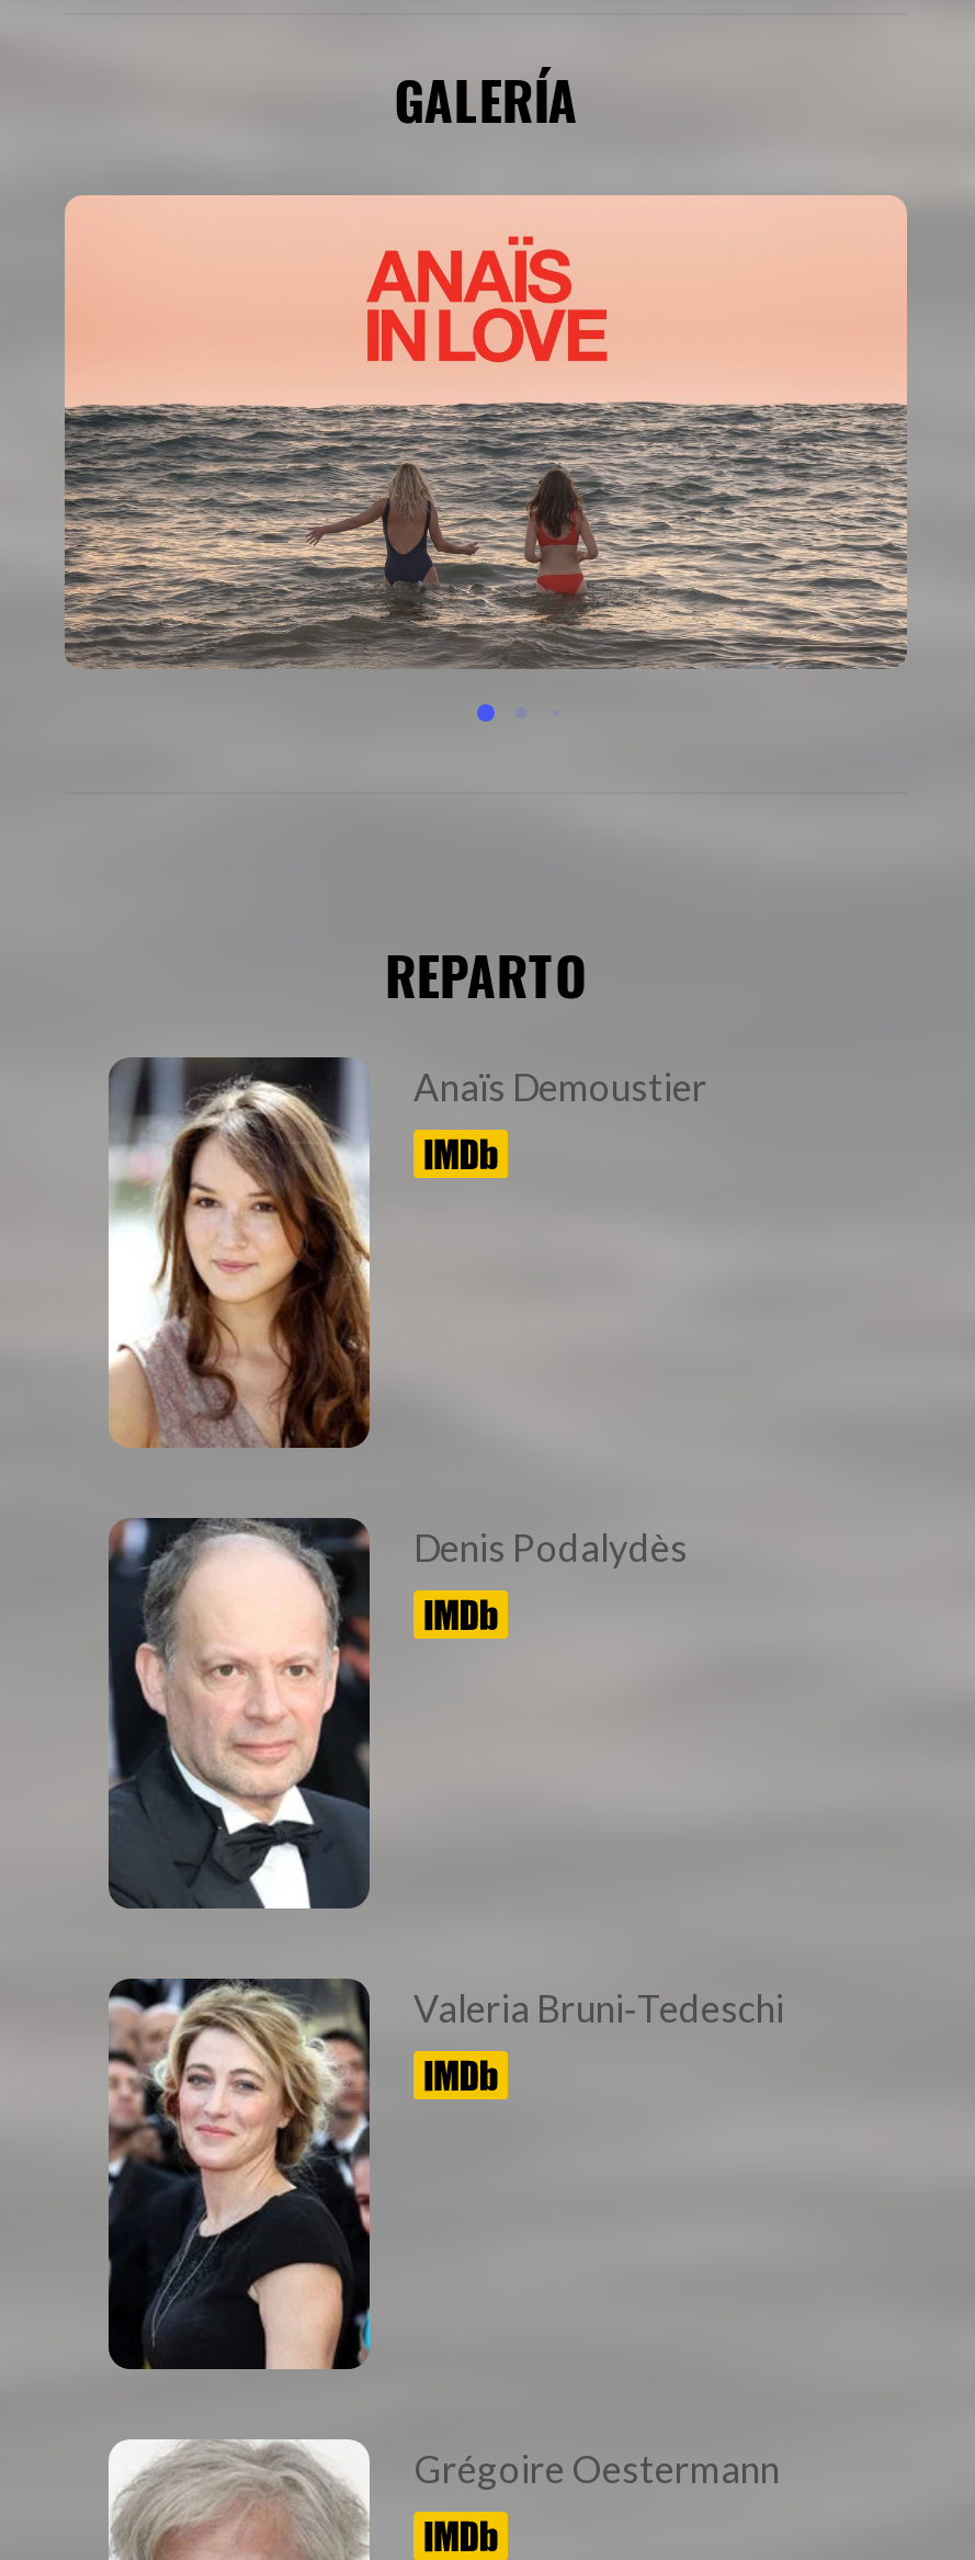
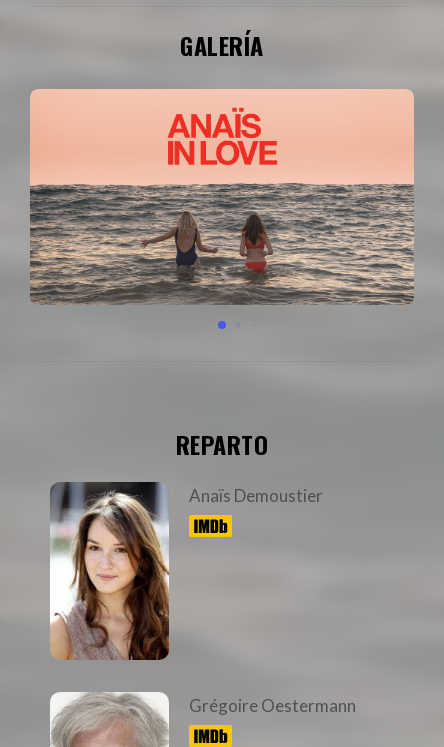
[106,1516,688,1911] [image] | Denis Podalydès -> none
[106,1979,784,2371] [image] | Valeria Bruni‑Tedeschi -> none

